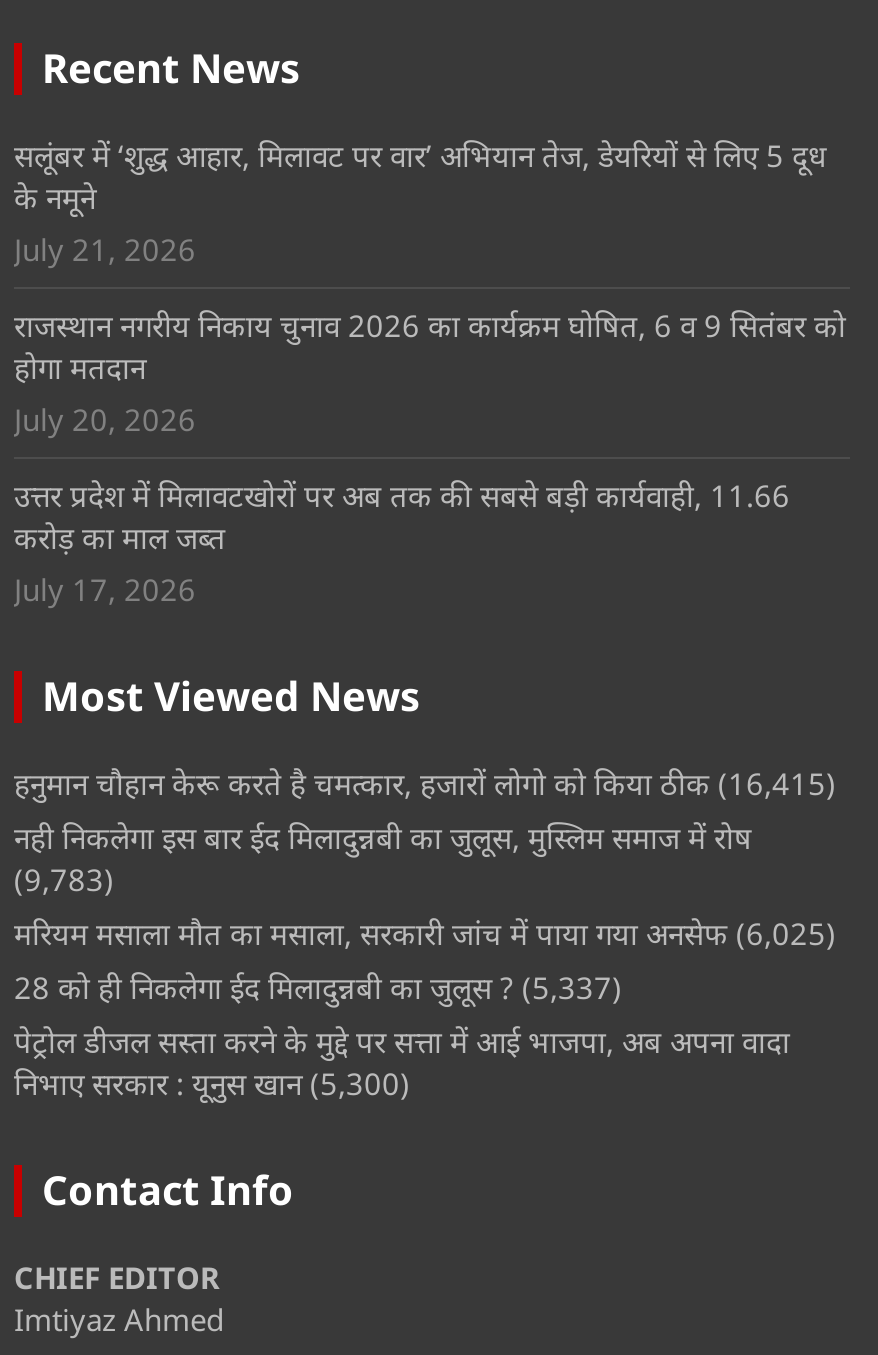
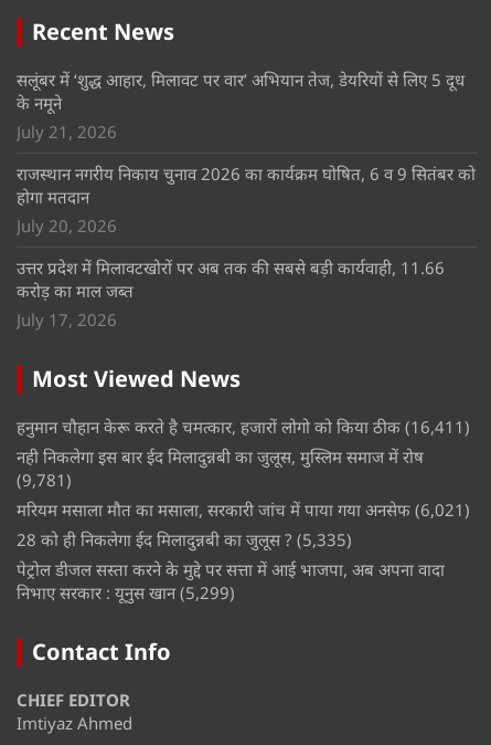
[14,763,836,803] हनुमान चौहान केरू करते है चमत्कार, हजारों लोगो को किया ठीक (16,415) -> [17,416,470,438] हनुमान चौहान केरू करते है चमत्कार, हजारों लोगो को किया ठीक (16,411)
[14,859,114,899] (9,783) -> [17,469,72,491] (9,781)
[14,913,836,953] मरियम मसाला मौत का मसाला, सरकारी जांच में पाया गया अनसेफ (6,025) -> [17,499,470,521] मरियम मसाला मौत का मसाला, सरकारी जांच में पाया गया अनसेफ (6,021)
[14,967,622,1007] 28 को ही निकलेगा ईद मिलादुन्नबी का जुलूस ? (5,337) -> [17,528,352,550] 28 को ही निकलेगा ईद मिलादुन्नबी का जुलूस ? (5,335)
[14,1063,410,1103] निभाए सरकार : यूनुस खान (5,300) -> [17,581,235,604] निभाए सरकार : यूनुस खान (5,299)

